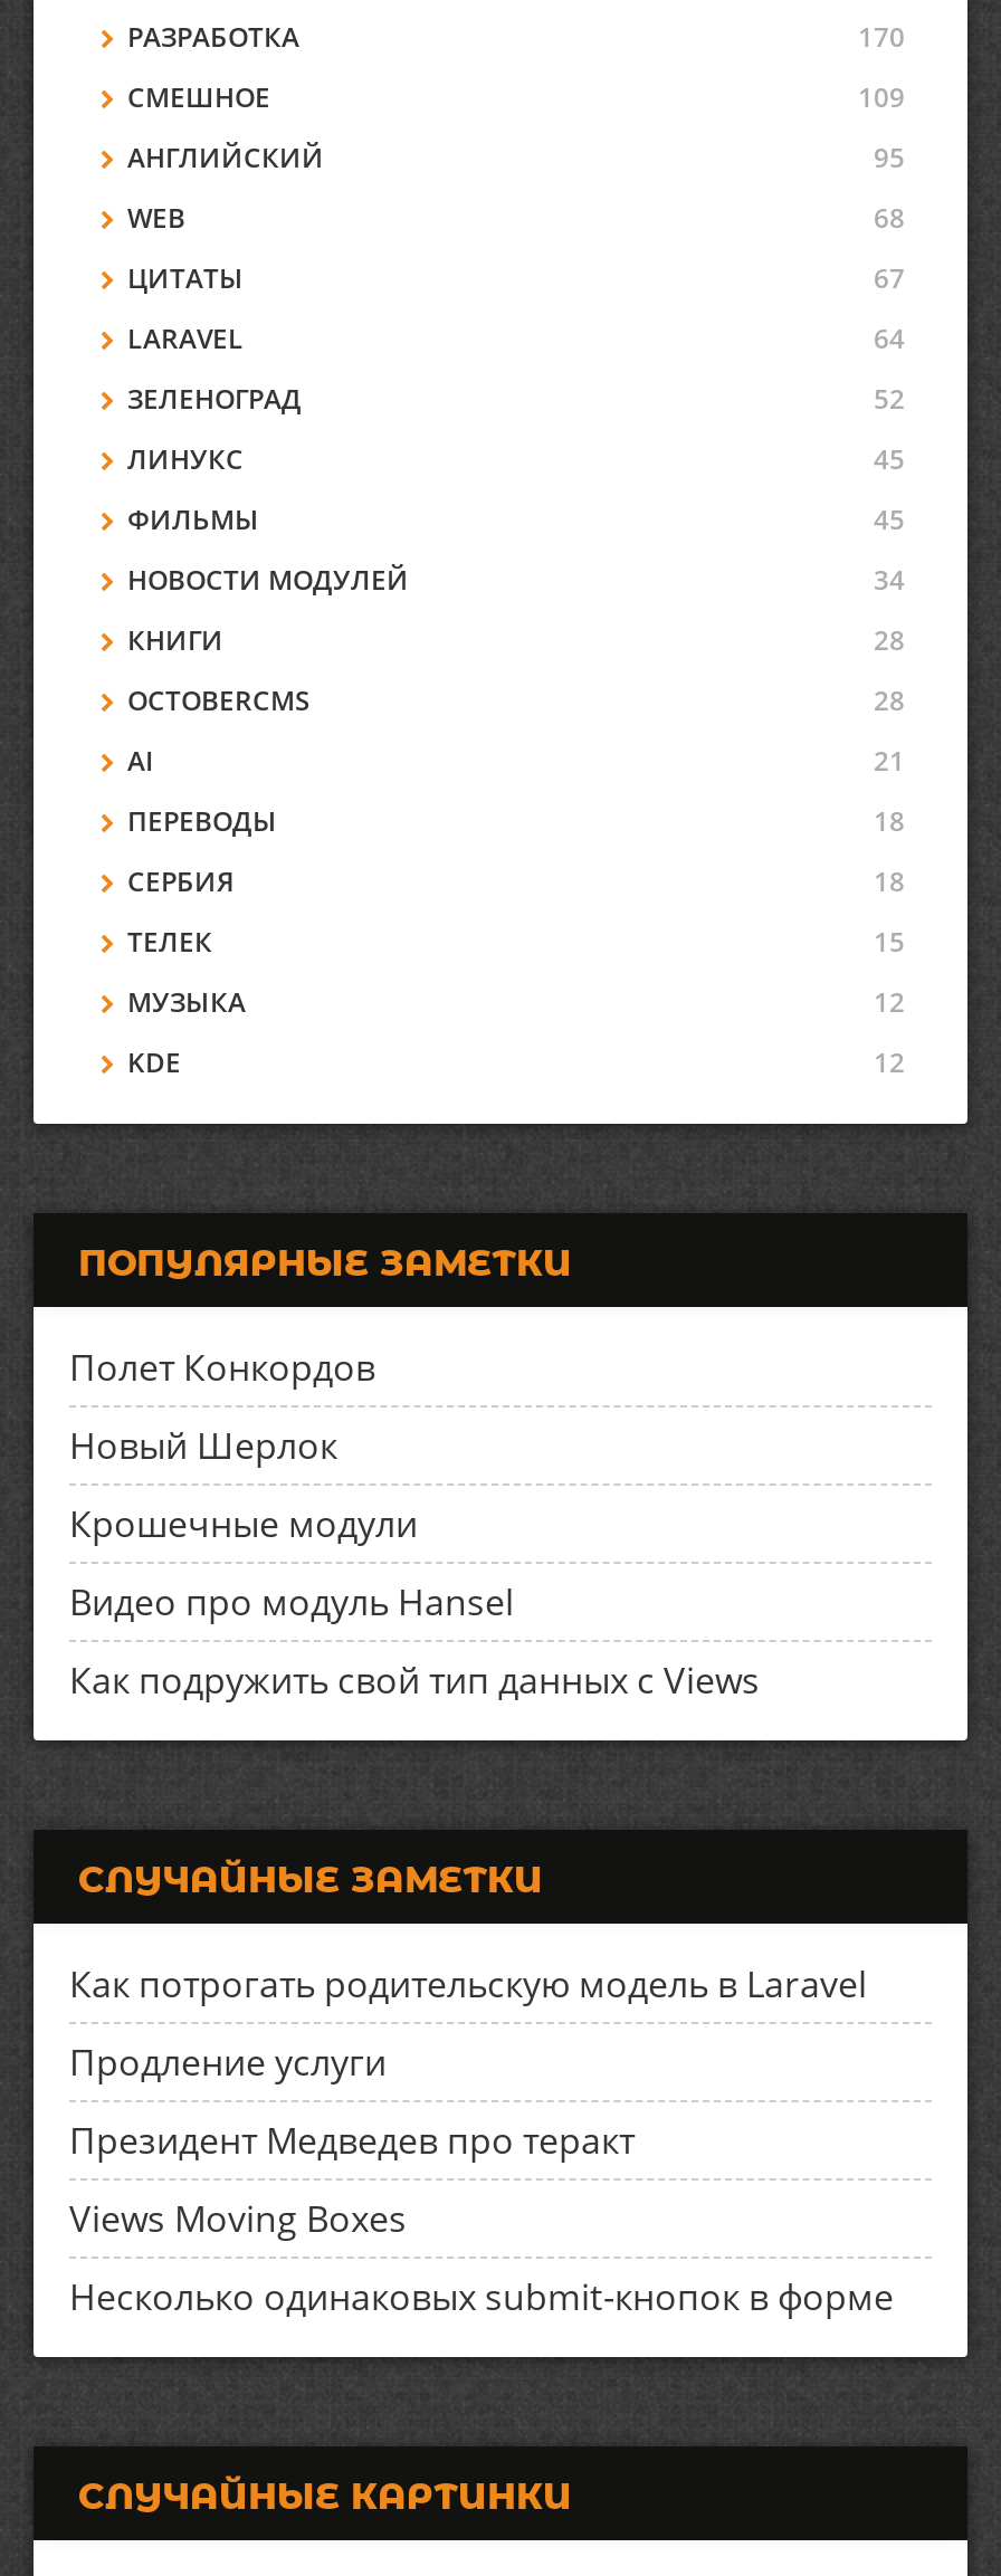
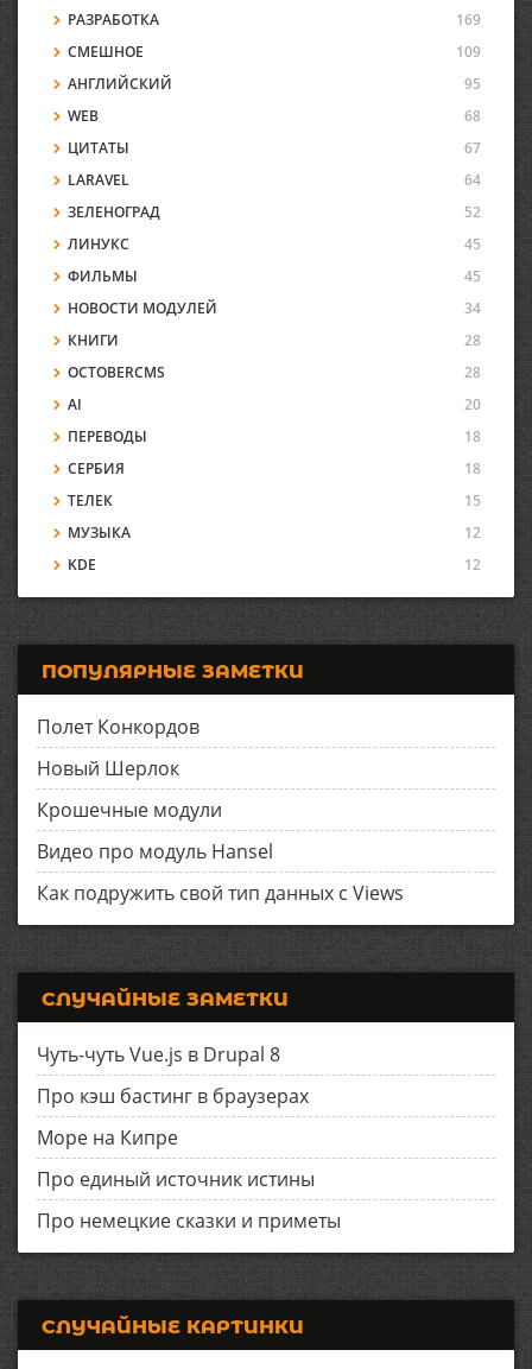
[858,17,905,55] 170 -> [456,9,481,29] 169
[874,741,905,779] 21 -> [464,394,481,414] 20
[69,1958,867,2007] Как потрогать родительскую модель в Laravel -> [37,1041,280,1067] Чуть-чуть Vue.js в Drupal 8
[69,2036,387,2086] Продление услуги -> [37,1082,309,1108] Про кэш бастинг в браузерах
[69,2115,635,2164] Президент Медведев про теракт -> [37,1124,178,1150] Море на Кипре
[69,2193,407,2242] Views Moving Boxes -> [37,1165,315,1191] Про единый источник истины
[69,2271,894,2320] Несколько одинаковых submit-кнопок в форме -> [37,1207,341,1233] Про немецкие сказки и приметы

